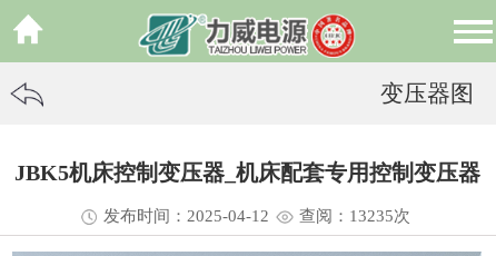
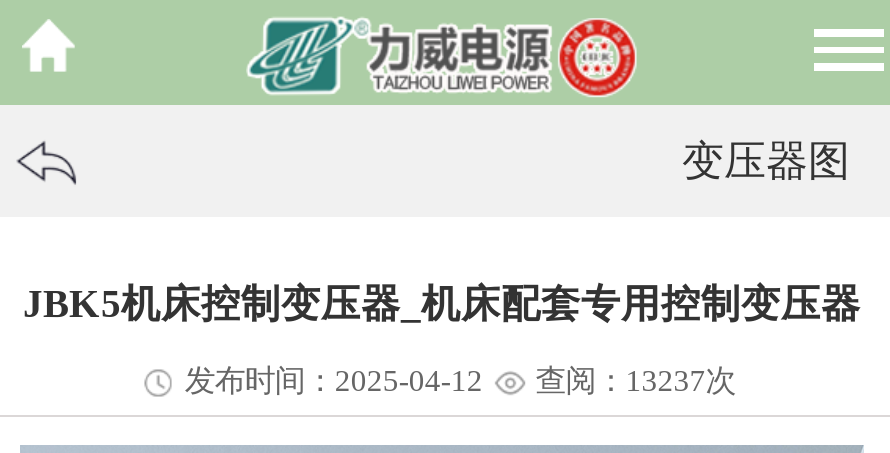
[104,206,410,225] 发布时间：2025-04-12 查阅：13235次 -> [185,363,735,397] 发布时间：2025-04-12 查阅：13237次

